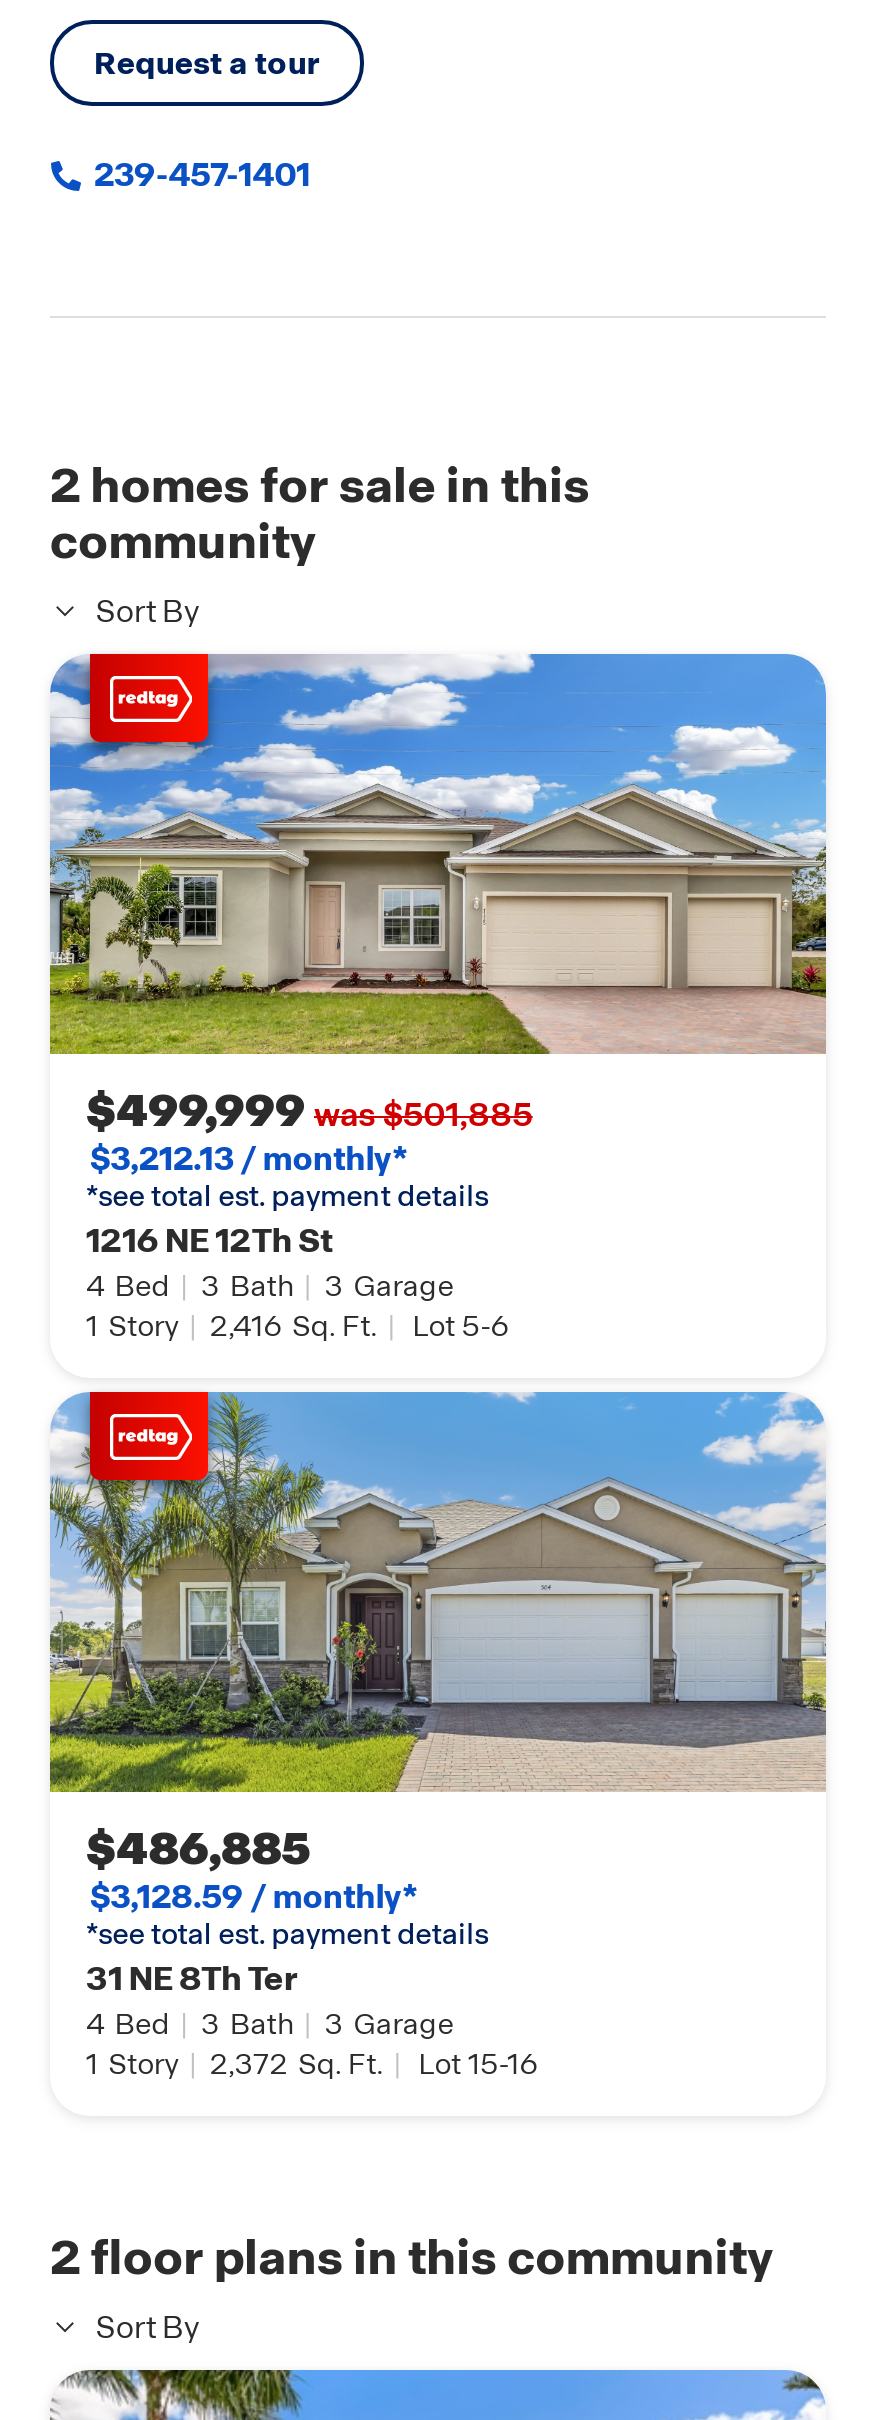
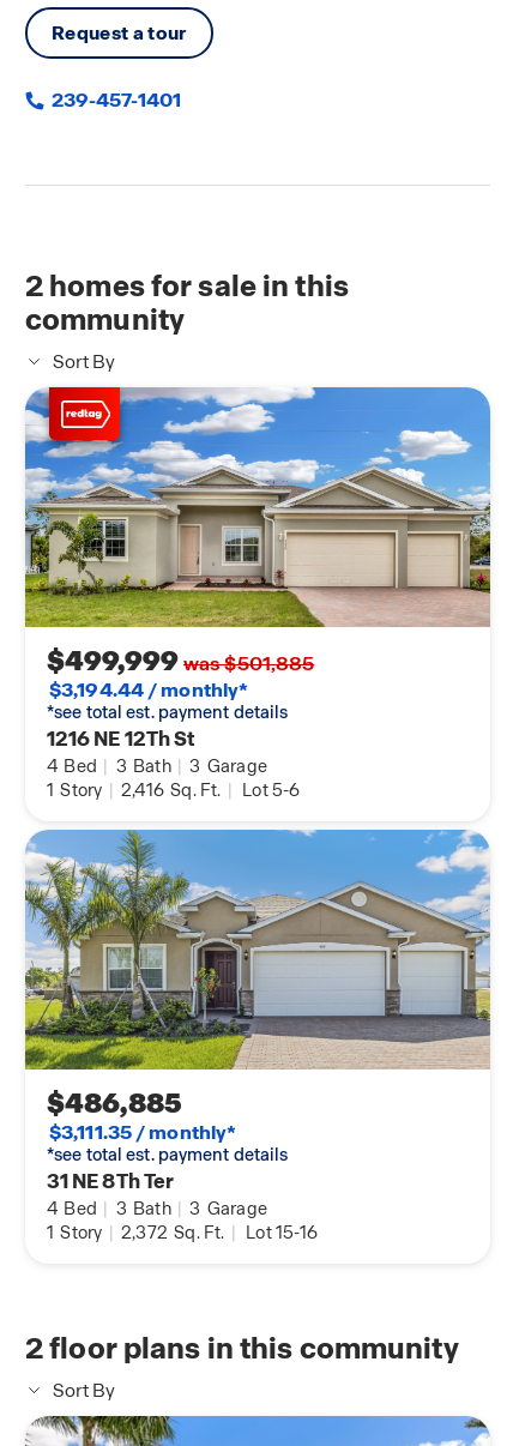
[90,1138,408,1180] $3,212.13 / monthly* -> [49,678,248,703] $3,194.44 / monthly*
[86,1390,212,1492] [image] -> [47,829,123,888] [image]
[90,1876,418,1918] $3,128.59 / monthly* -> [49,1120,236,1145] $3,111.35 / monthly*

